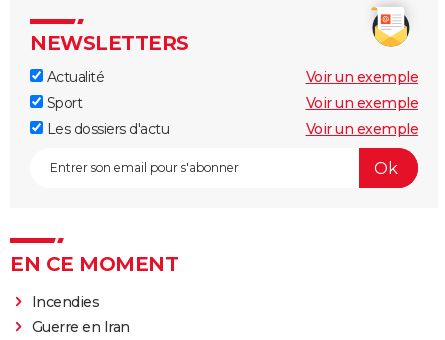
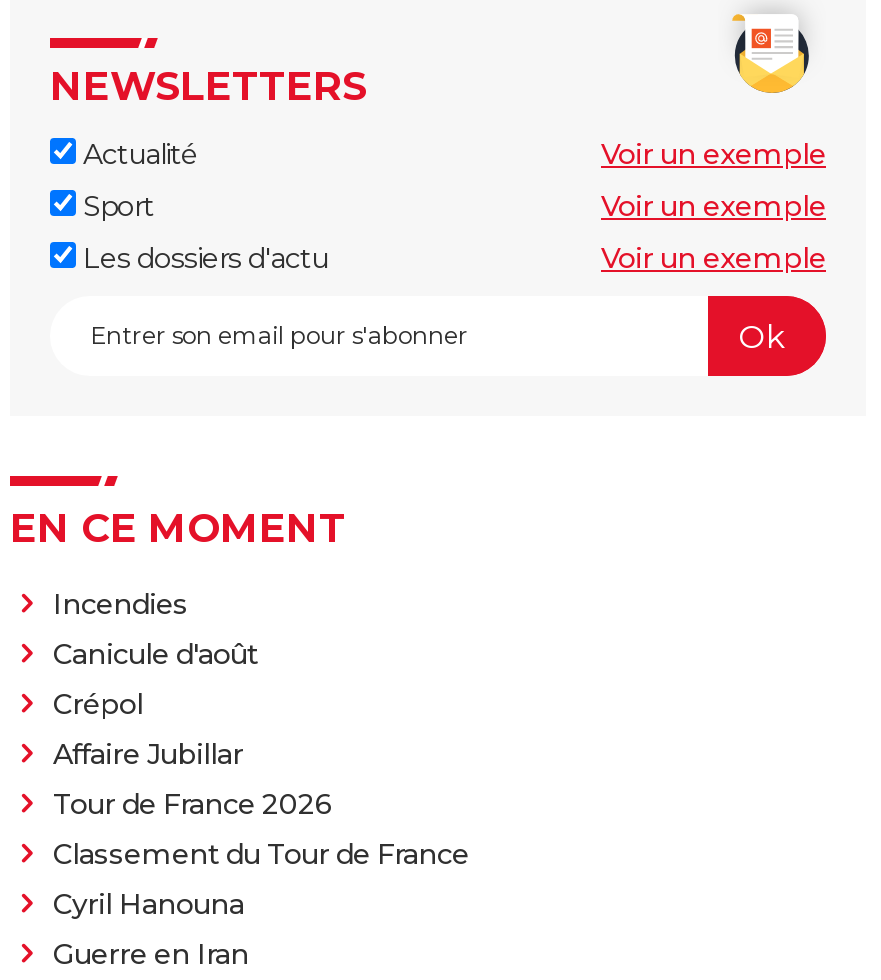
none -> [53,637,469,923] Canicule d'août | Crépol | Affaire Jubillar | Tour de France 2026 | Classement du Tour de France | Cyril Hanouna

